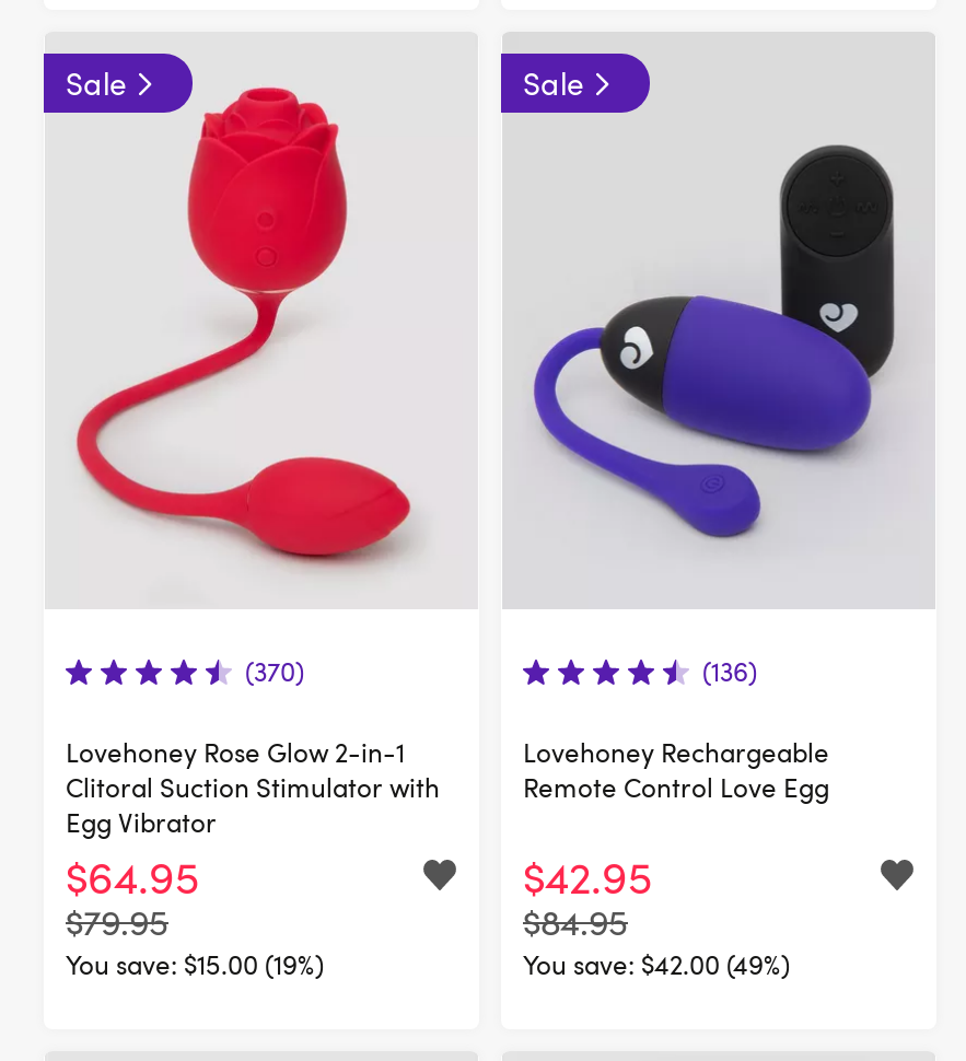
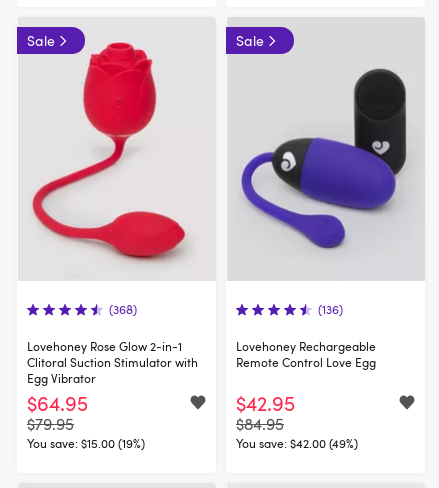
[245,654,304,689] (370) -> [109,301,137,317] (368)

